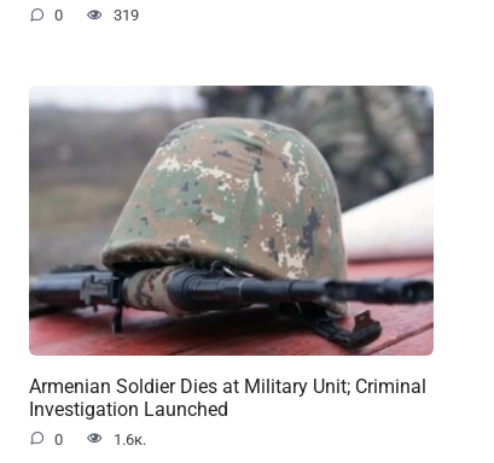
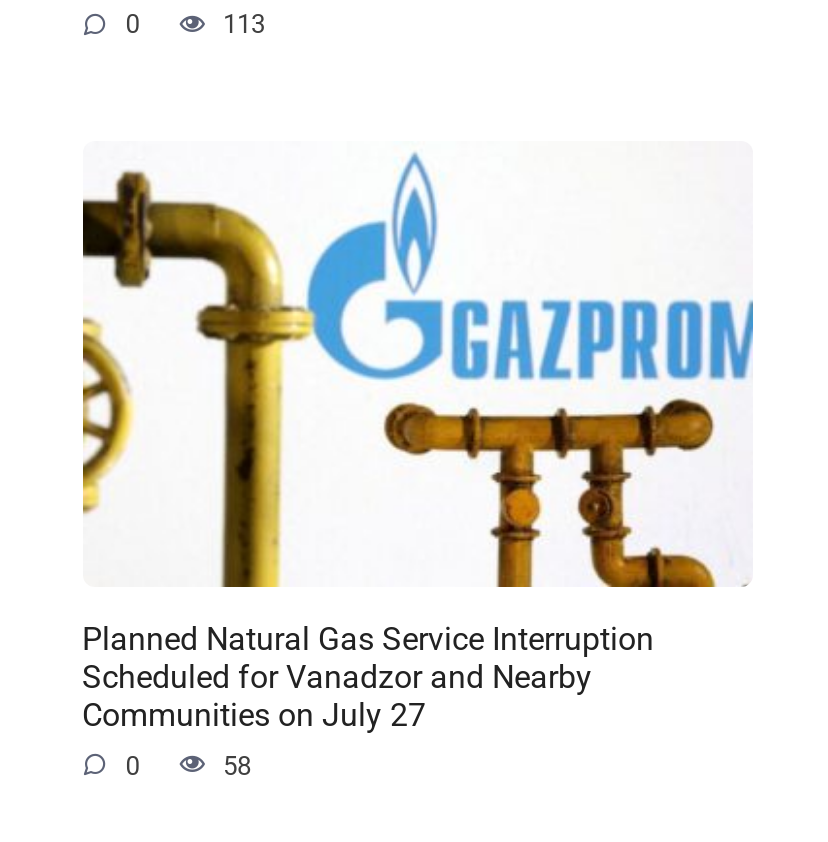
[114,7,139,25] 319 -> [223,10,265,40] 113
[28,84,435,420] [image] | Armenian Soldier Dies at Military Unit; Criminal | Investigation Launched -> [81,151,755,734] [image] | Planned Natural Gas Service Interruption | Scheduled for Vanadzor and Nearby | Communities on July 27
[114,430,146,448] 1.6к. -> [223,751,251,781] 58

